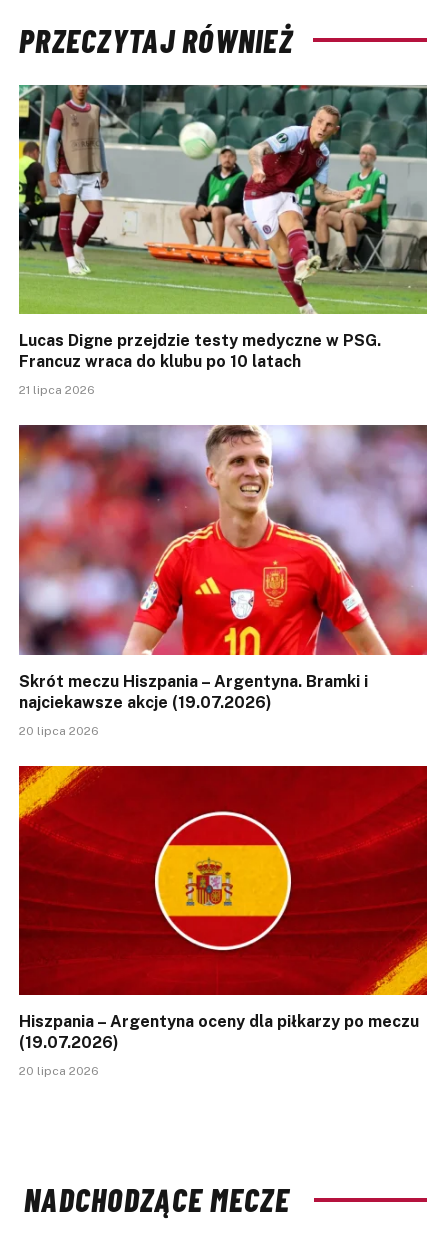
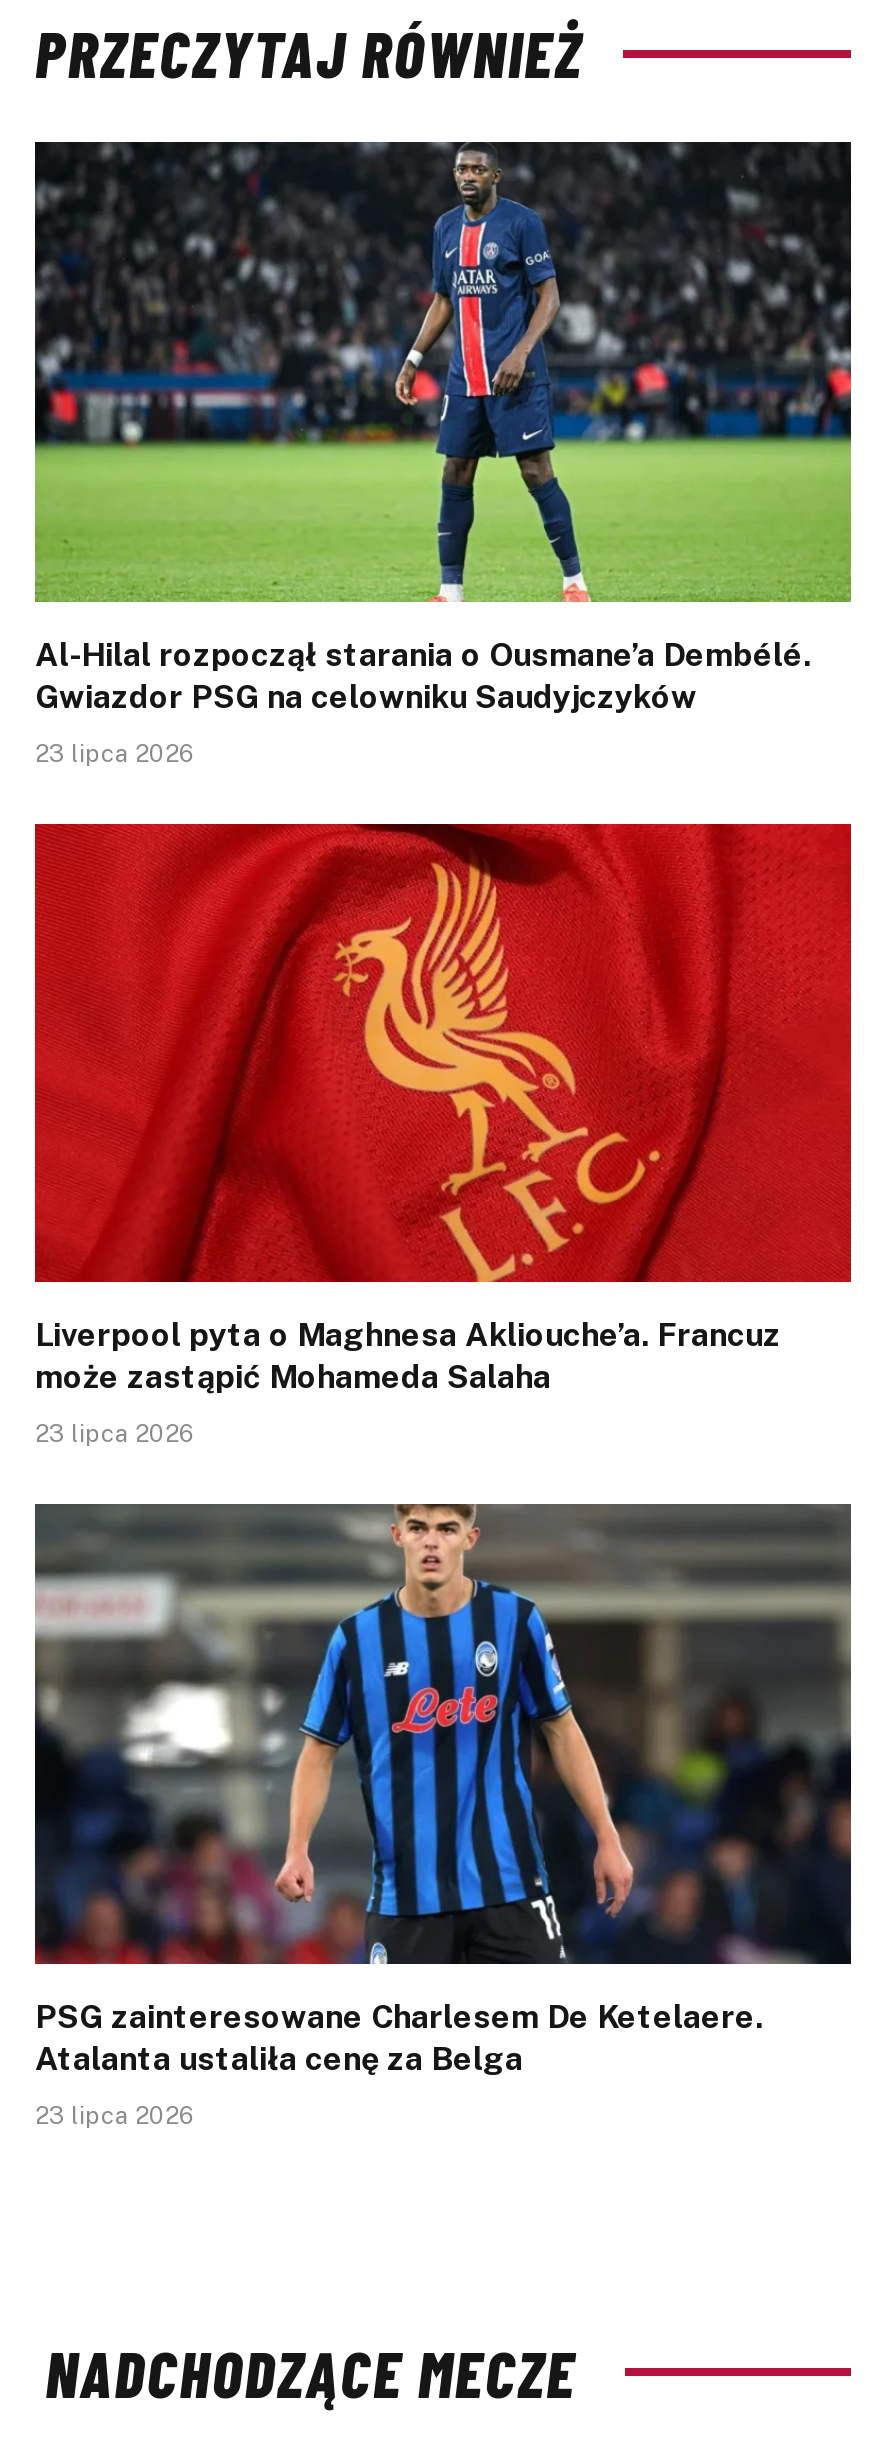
[18,84,428,371] [image] | Lucas Digne przejdzie testy medyczne w PSG. | Francuz wraca do klubu po 10 latach -> [33,140,853,716] [image] | Al-Hilal rozpoczął starania o Ousmane’a Dembélé. | Gwiazdor PSG na celowniku Saudyjczyków
[19,383,95,397] 21 lipca 2026 -> [35,740,195,768] 23 lipca 2026
[18,424,428,711] [image] | Skrót meczu Hiszpania – Argentyna. Bramki i | najciekawsze akcje (19.07.2026) -> [33,822,853,1397] [image] | Liverpool pyta o Maghnesa Akliouche’a. Francuz | może zastąpić Mohameda Salaha
[19,723,99,737] 20 lipca 2026 -> [35,1421,195,1449] 23 lipca 2026
[18,765,428,1052] [image] | Hiszpania – Argentyna oceny dla piłkarzy po meczu | (19.07.2026) -> [33,1502,853,2078] [image] | PSG zainteresowane Charlesem De Ketelaere. | Atalanta ustaliła cenę za Belga
[19,1064,99,1078] 20 lipca 2026 -> [35,2102,195,2130] 23 lipca 2026

